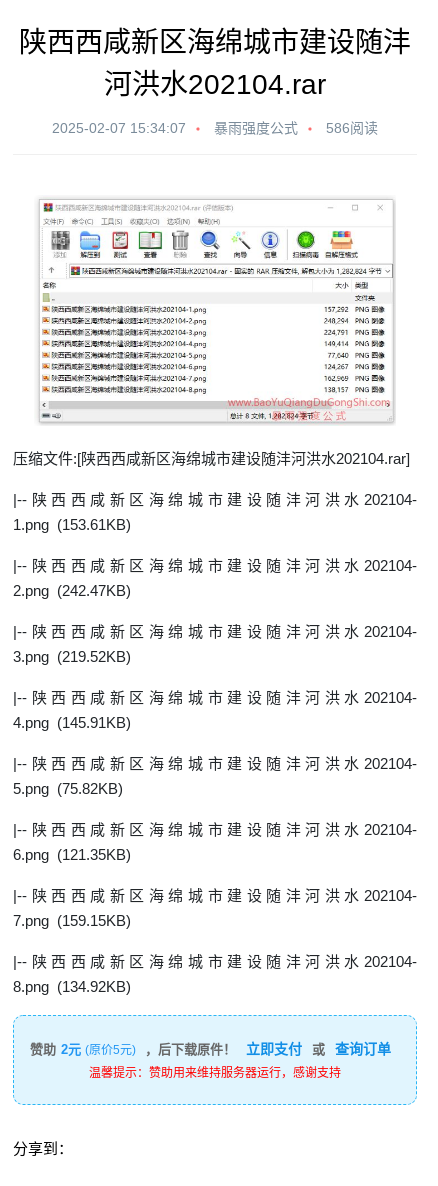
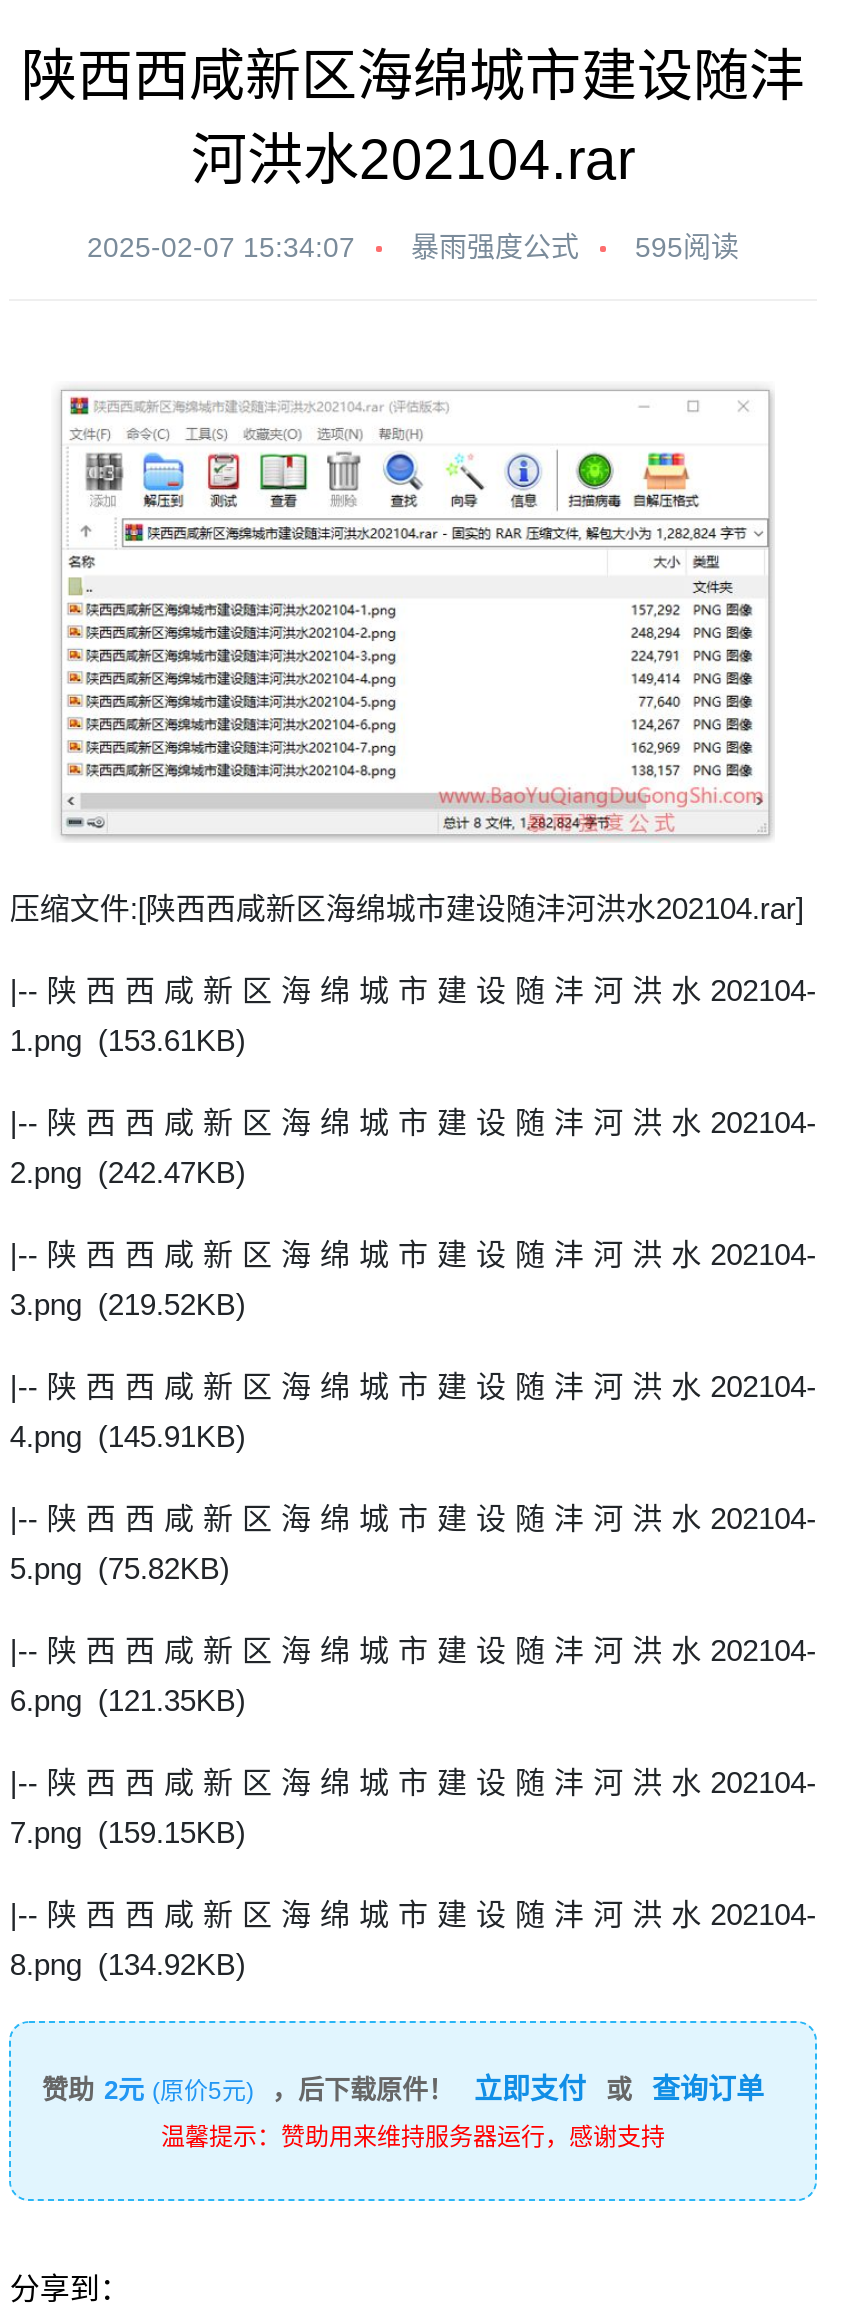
[52,120,378,136] 2025-02-07 15:34:07 暴雨强度公式 586阅读 -> [87,231,739,263] 2025-02-07 15:34:07 暴雨强度公式 595阅读

